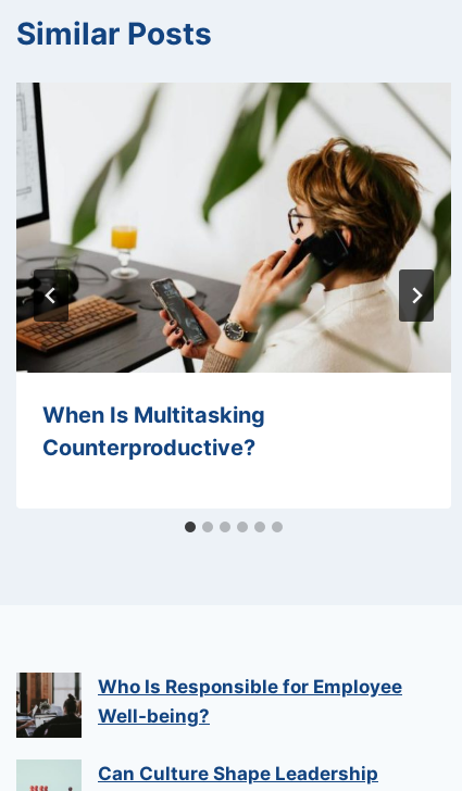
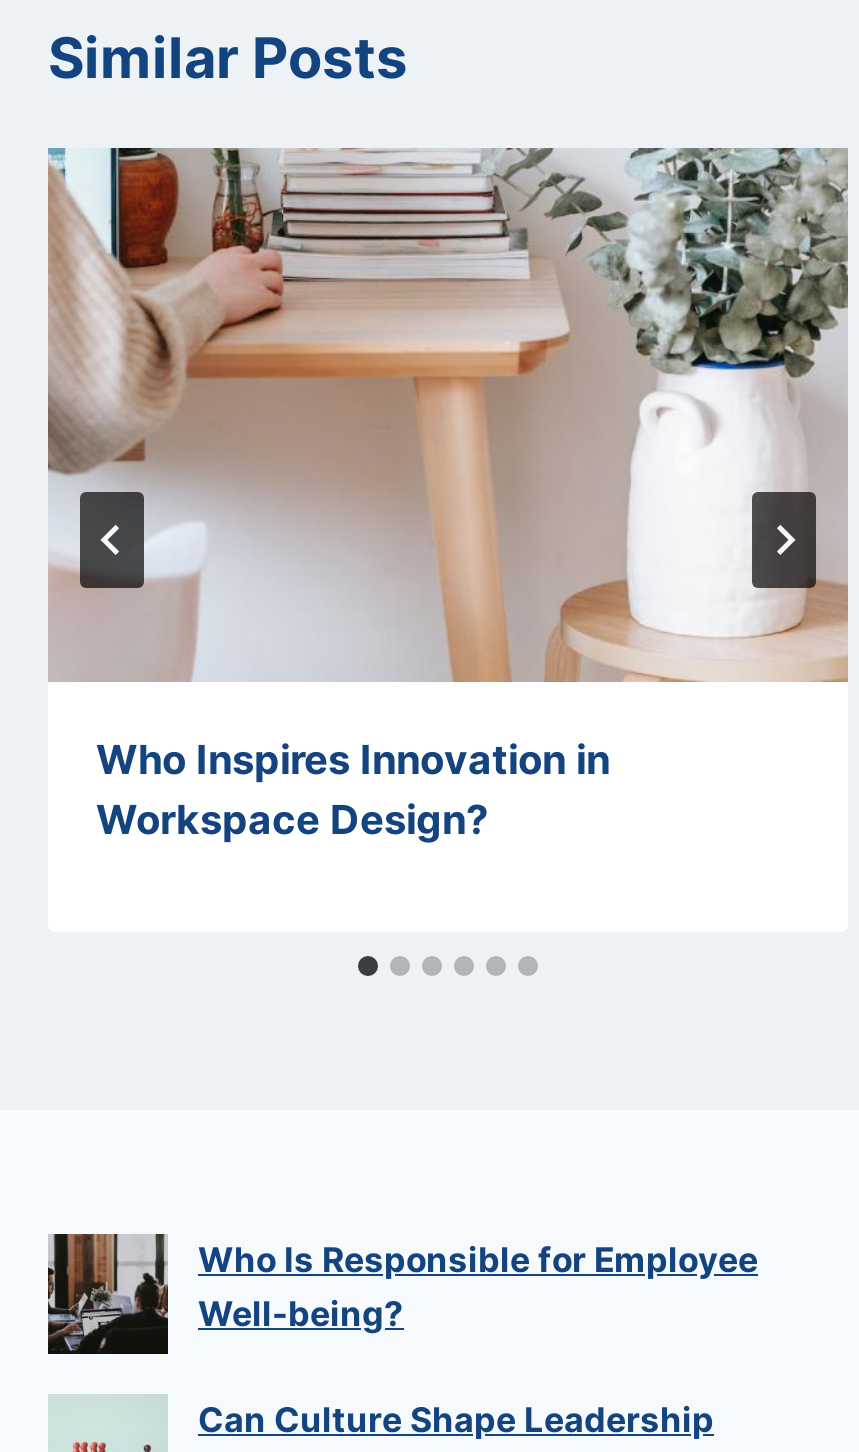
[15,81,452,460] [image] | When Is Multitasking | Counterproductive? -> [46,146,850,843] [image] | Who Inspires Innovation in | Workspace Design?

